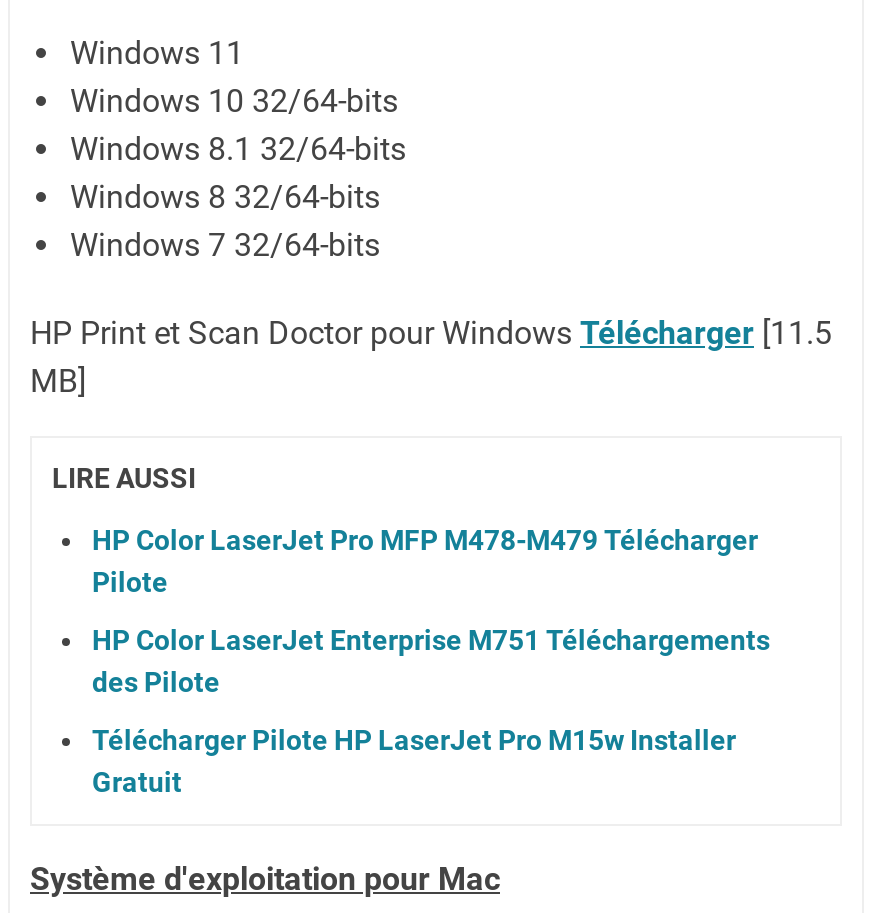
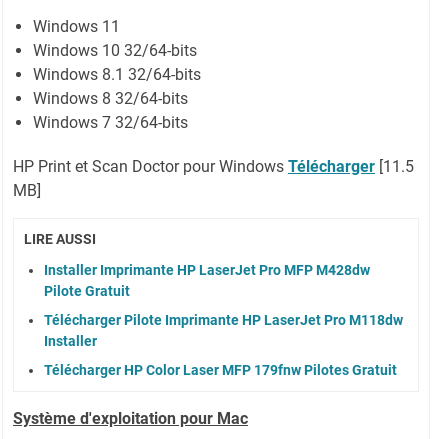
[92,523,758,597] HP Color LaserJet Pro MFP M478-M479 Télécharger | Pilote -> [44,262,370,299] Installer Imprimante HP LaserJet Pro MFP M428dw | Pilote Gratuit
[92,623,770,697] HP Color LaserJet Enterprise M751 Téléchargements | des Pilote -> [44,312,403,349] Télécharger Pilote Imprimante HP LaserJet Pro M118dw | Installer
[92,723,736,797] Télécharger Pilote HP LaserJet Pro M15w Installer | Gratuit -> [44,362,397,378] Télécharger HP Color Laser MFP 179fnw Pilotes Gratuit

